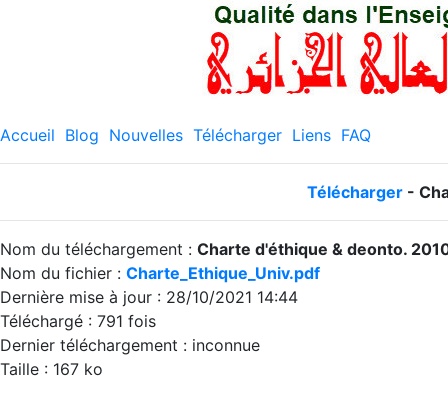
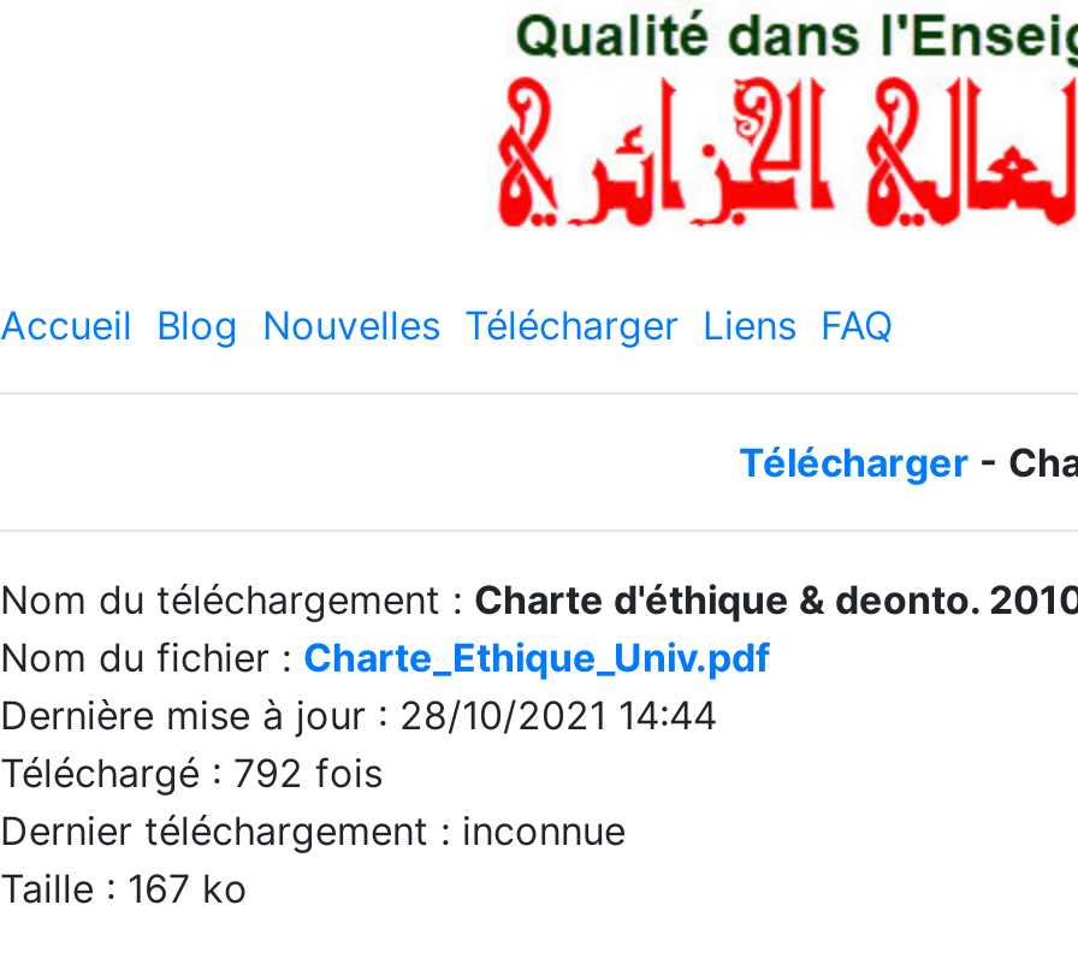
[0,311,156,331] Téléchargé : 791 fois -> [0,749,383,797] Téléchargé : 792 fois

